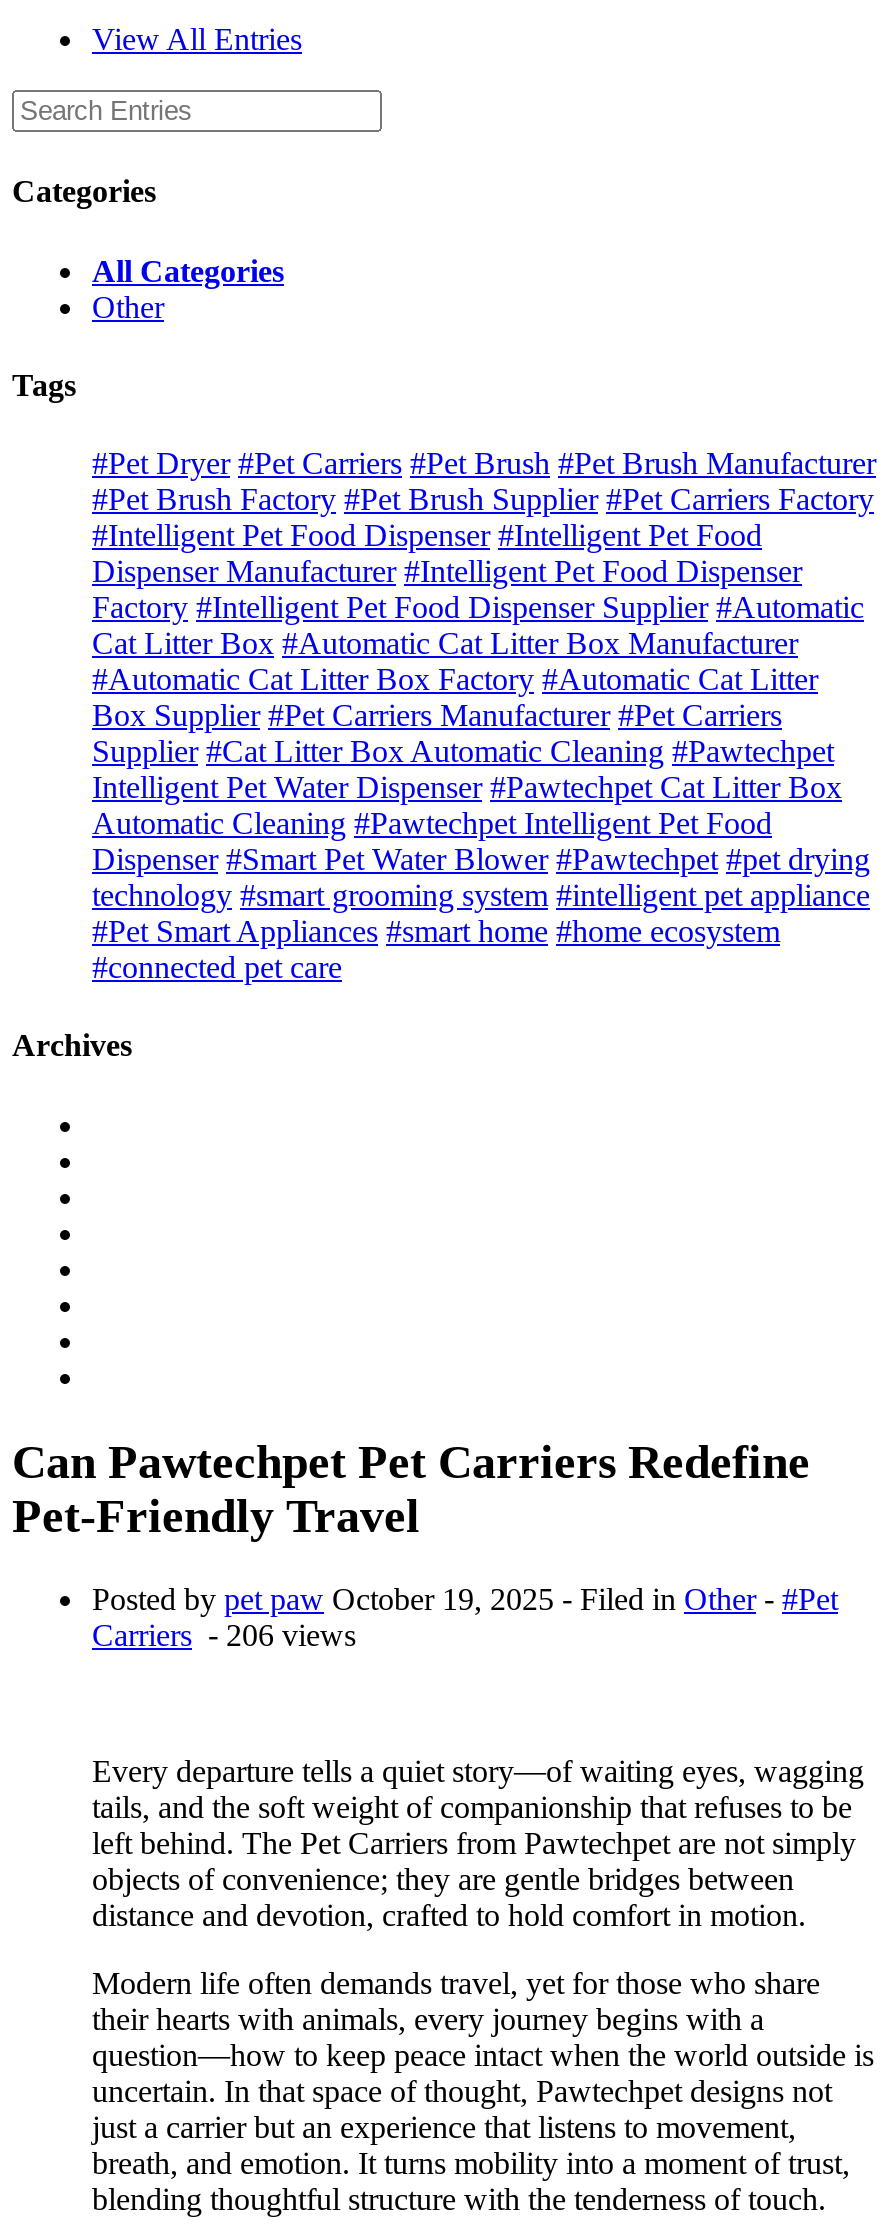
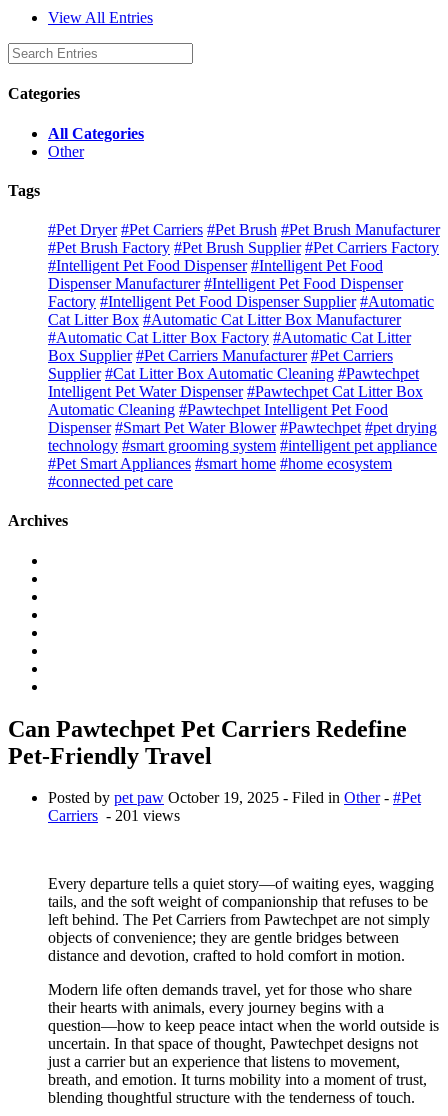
[92,1619,356,1653] Carriers - 206 views -> [48,807,180,824] Carriers - 201 views

